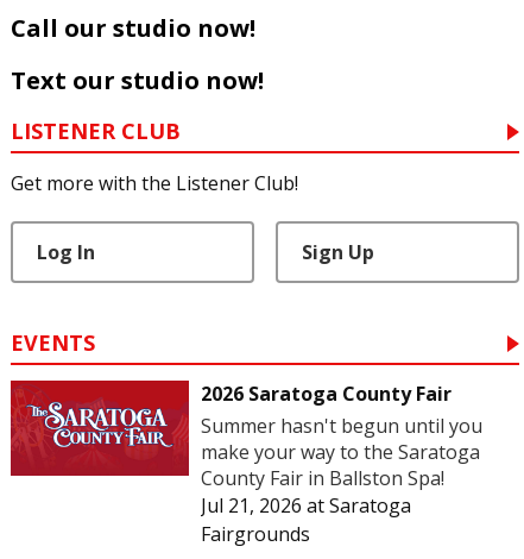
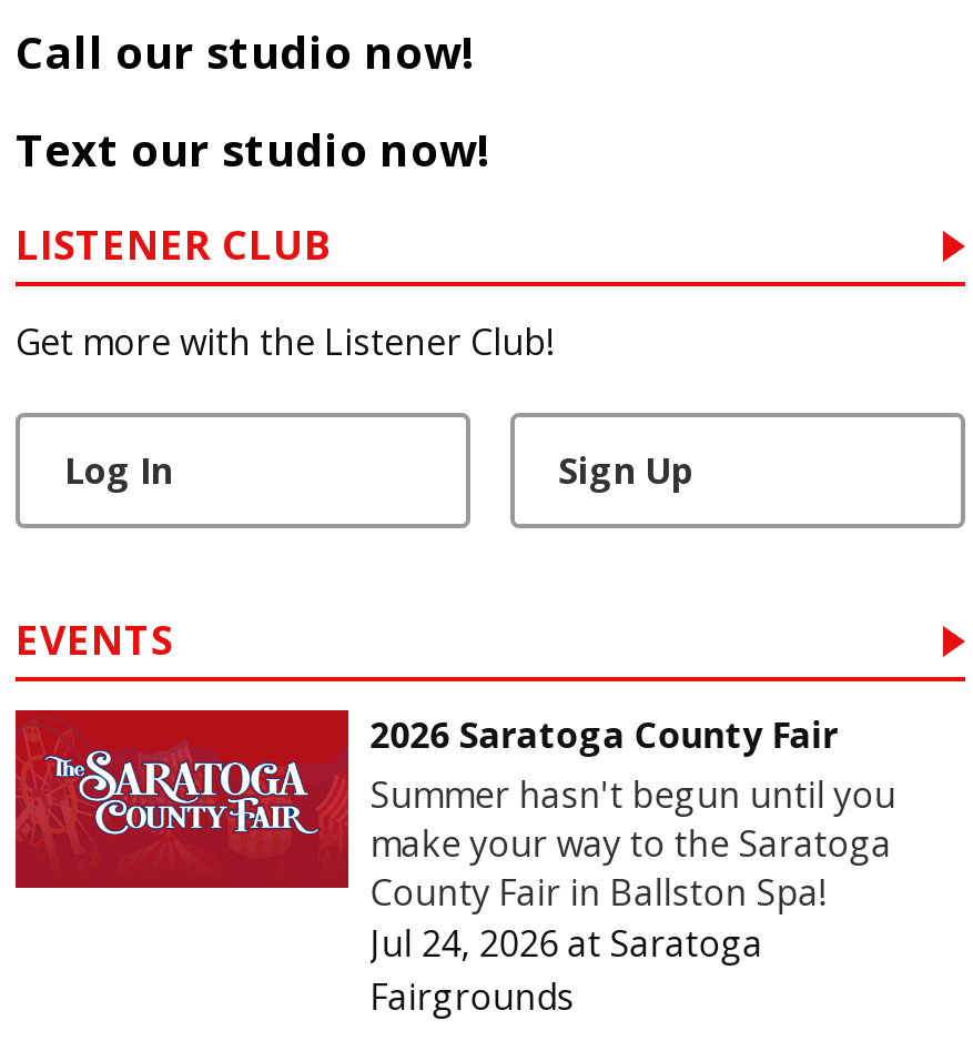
[201,493,411,519] Jul 21, 2026 at Saratoga -> [370,920,763,968] Jul 24, 2026 at Saratoga

